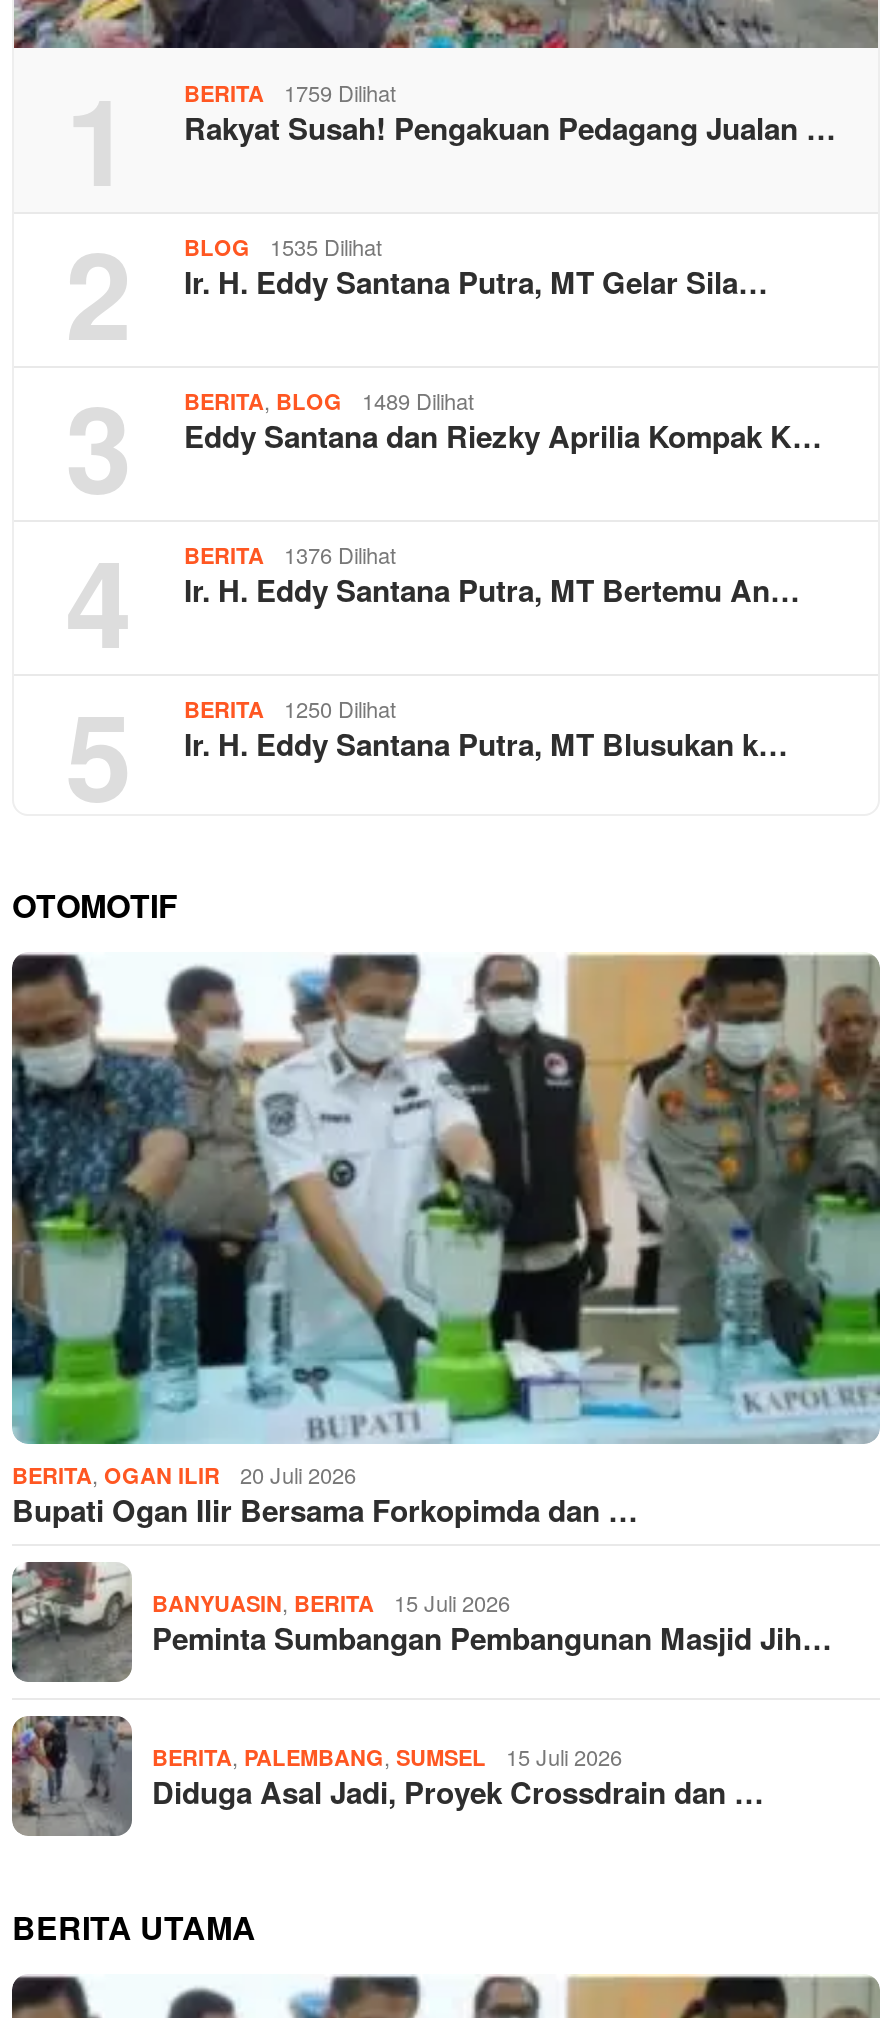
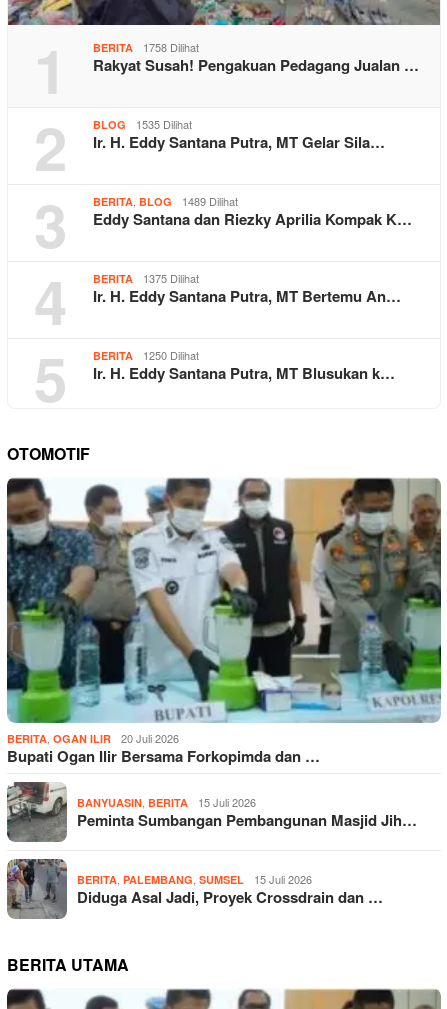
[184,77,396,109] BERITA 1759 Dilihat -> [93,39,199,55] BERITA 1758 Dilihat
[184,539,396,571] BERITA 1376 Dilihat -> [93,270,199,286] BERITA 1375 Dilihat

